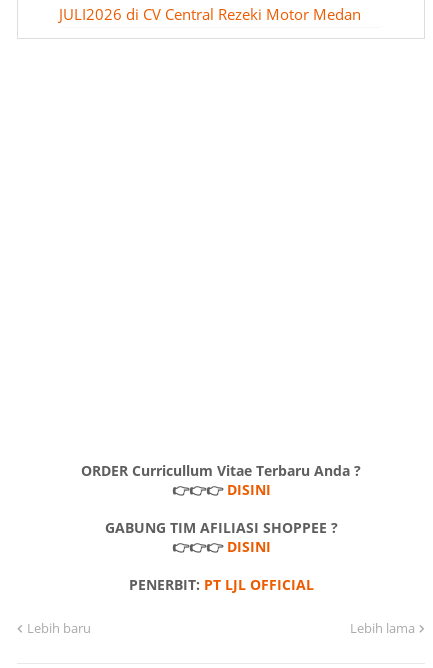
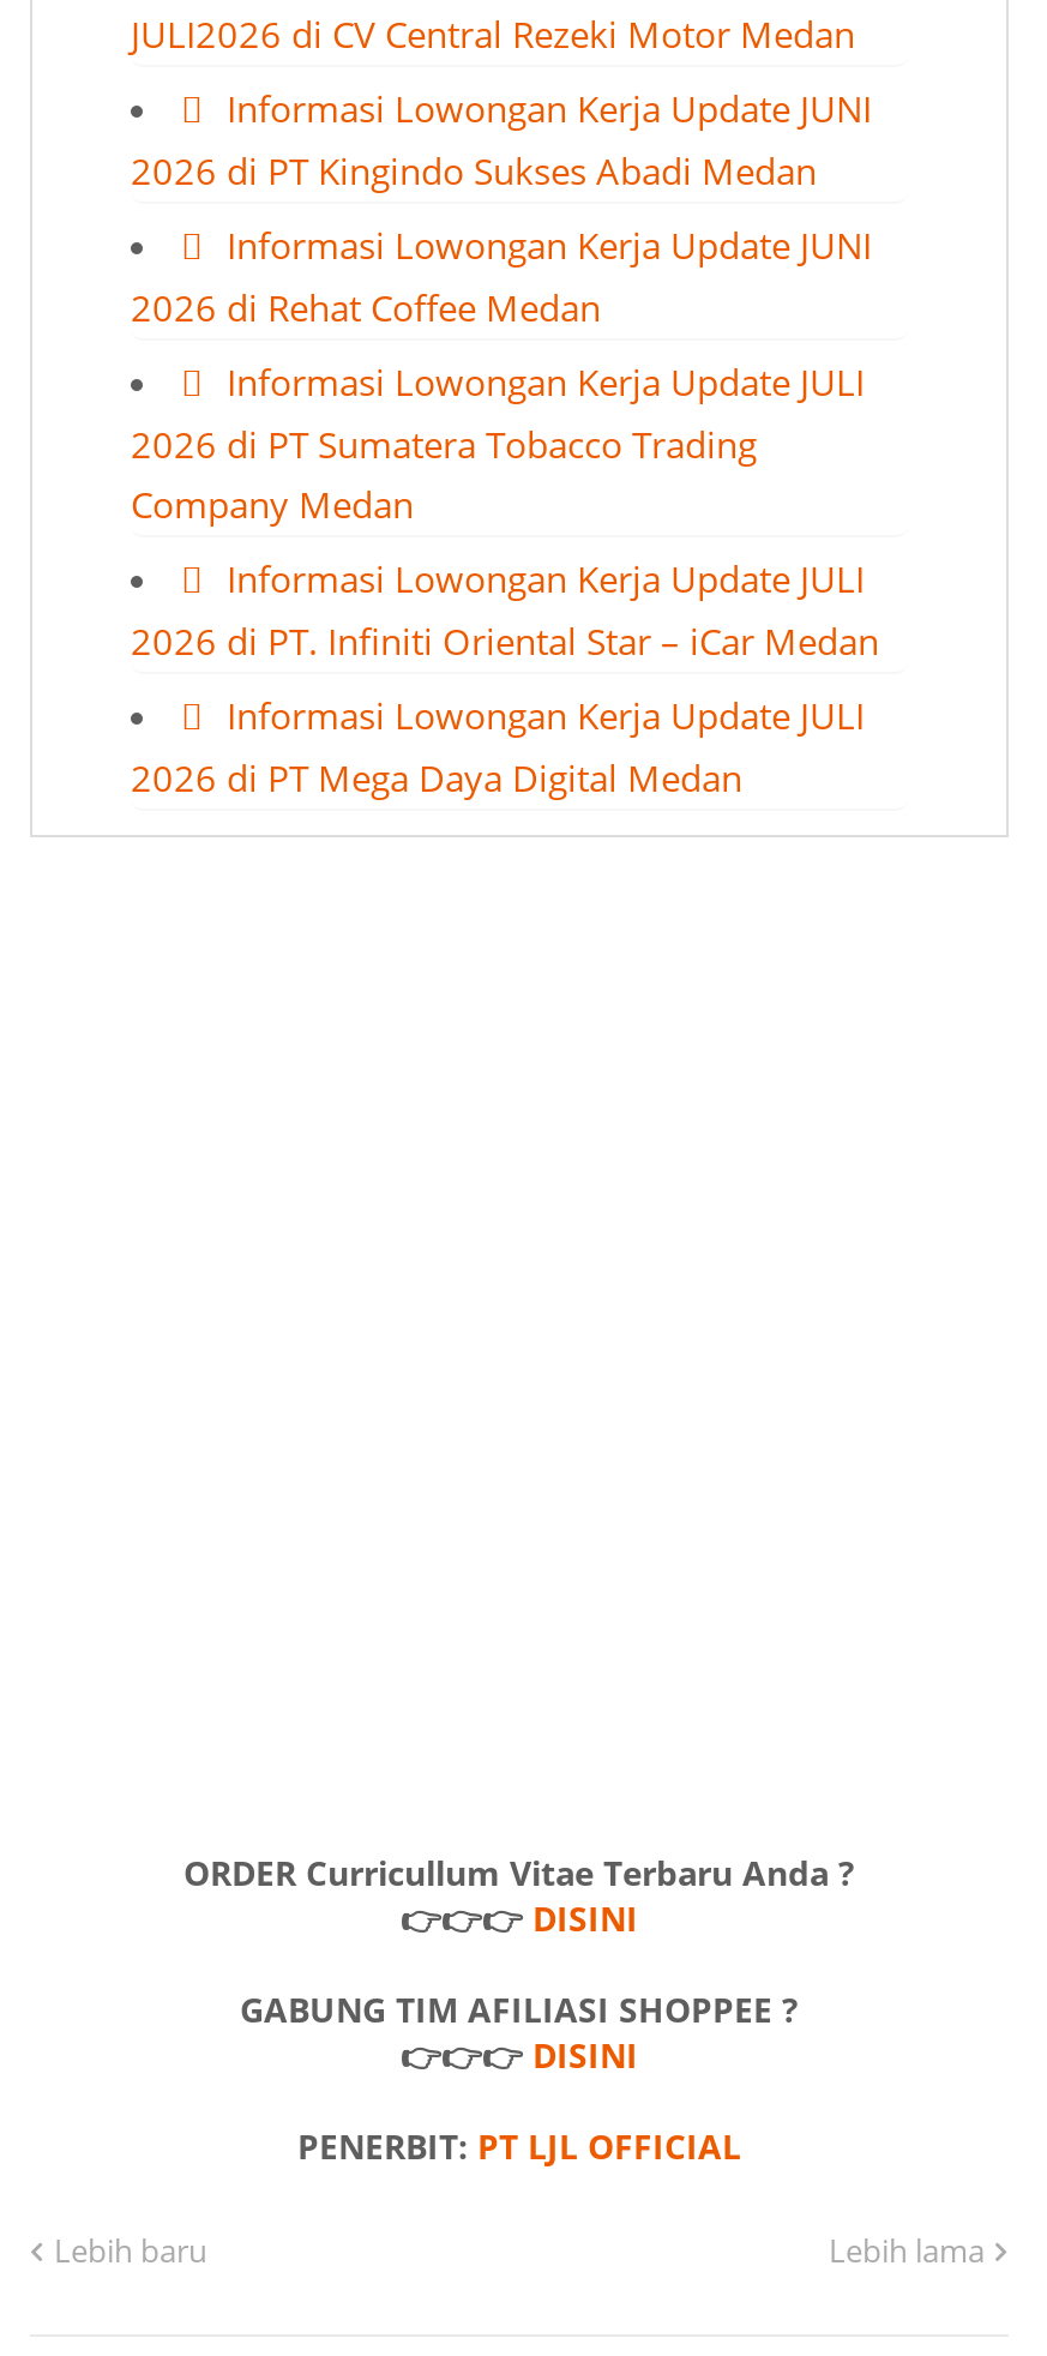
none -> [131,84,879,801] Informasi Lowongan Kerja Update JUNI | 2026 di PT Kingindo Sukses Abadi Medan | Informasi Lowongan Kerja Update JUNI | 2026 di Rehat Coffee Medan | Informasi Lowongan Kerja Update JULI | 2026 di PT Sumatera Tobacco Trading | Company Medan | Informasi Lowongan Kerja Update JULI | 2026 di PT. Infiniti Oriental Star – iCar Medan | Informasi Lowongan Kerja Update JULI | 2026 di PT Mega Daya Digital Medan

